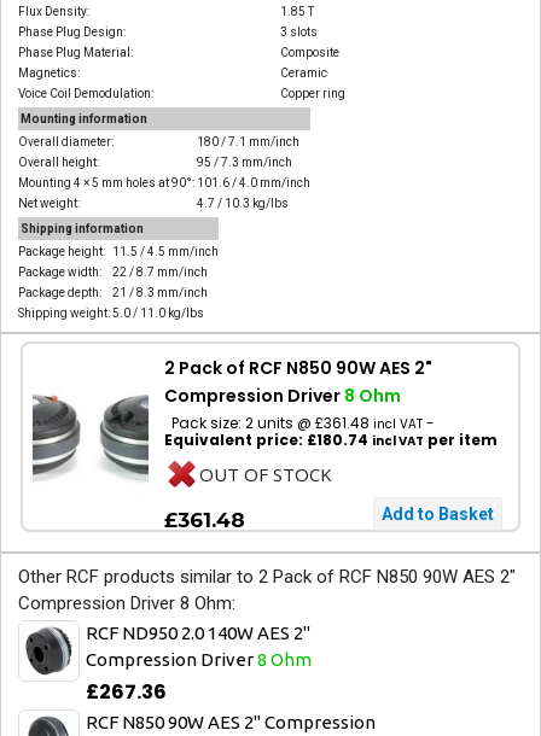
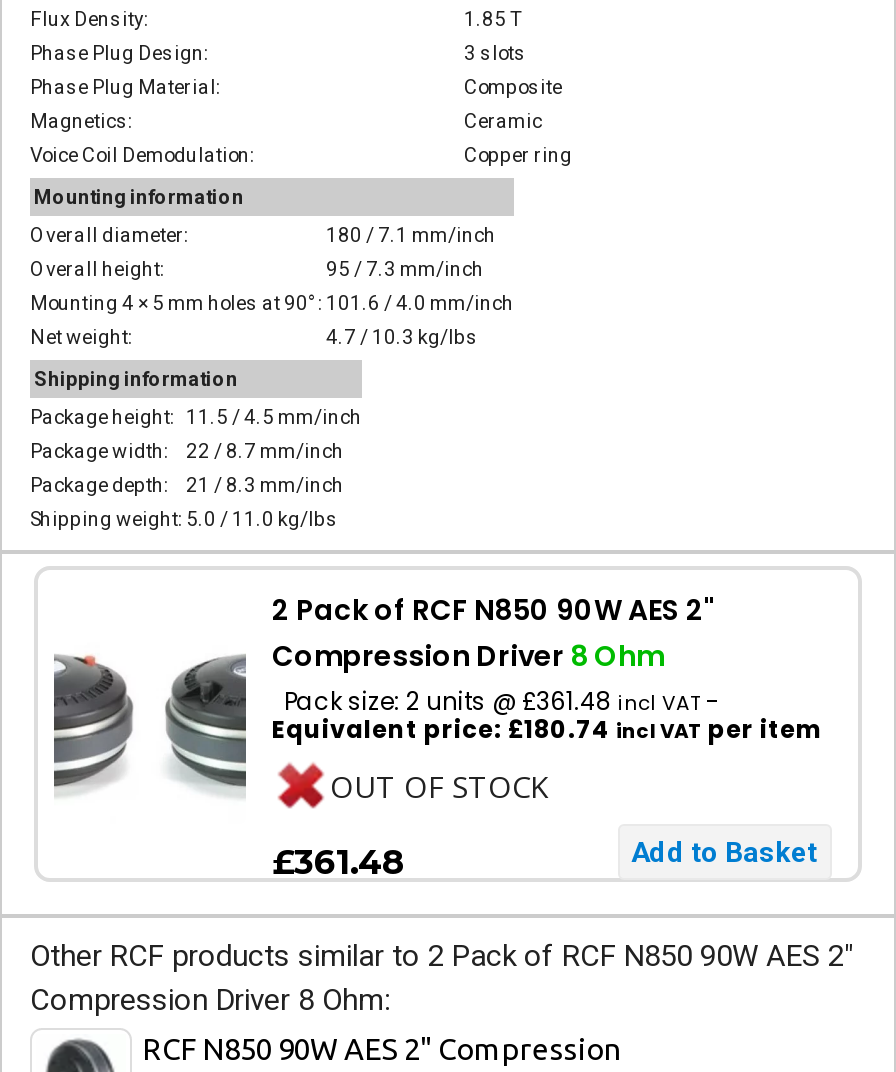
[24,623,312,706] [image] | RCF ND950 2.0 140W AES 2" | Compression Driver 8 Ohm | £267.36 -> none

